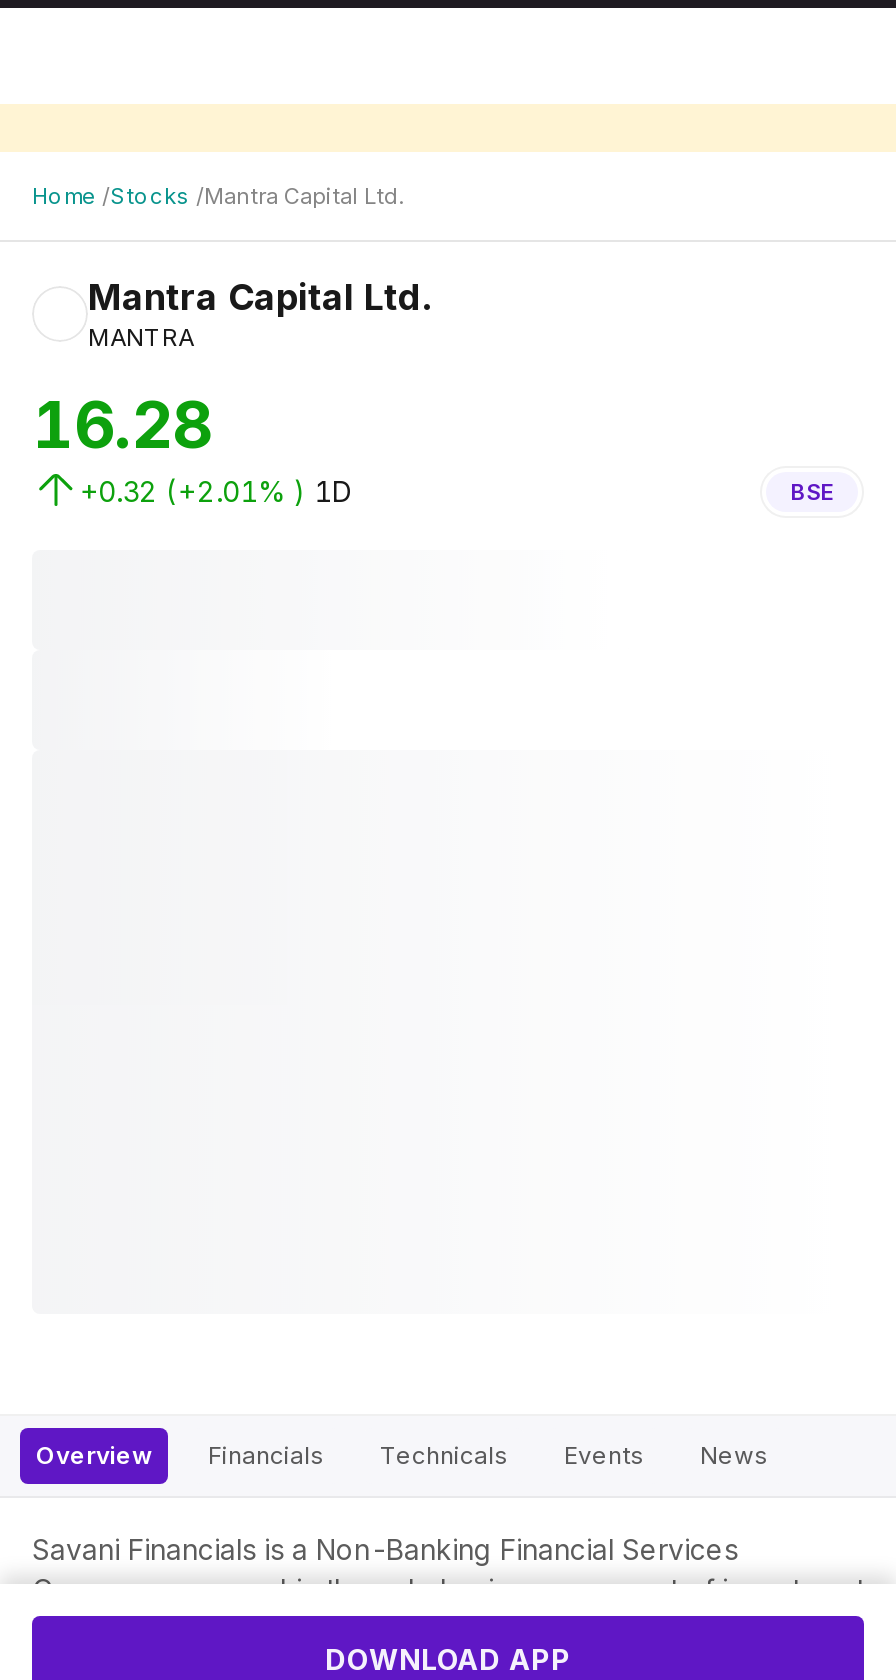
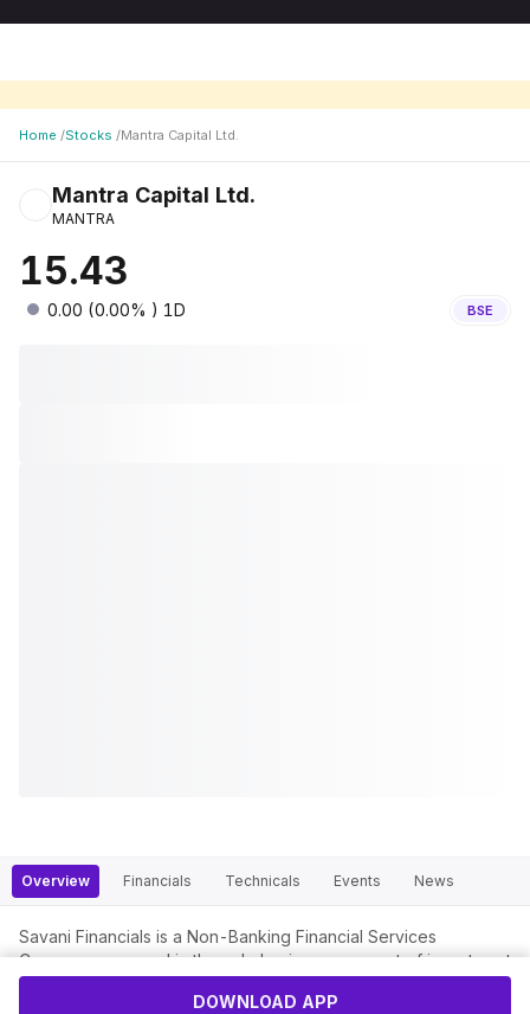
[32,386,212,464] 16.28 -> [19,248,128,294] 15.43
[80,474,352,508] +0.32 (+2.01% ) 1D -> [47,300,186,320] 0.00 (0.00% ) 1D

